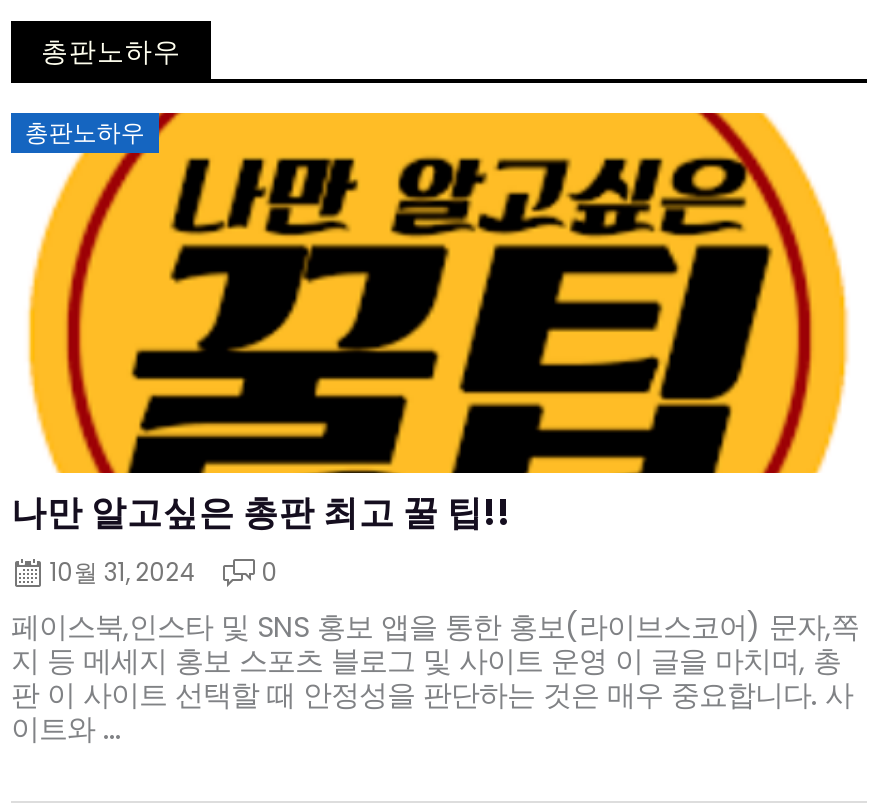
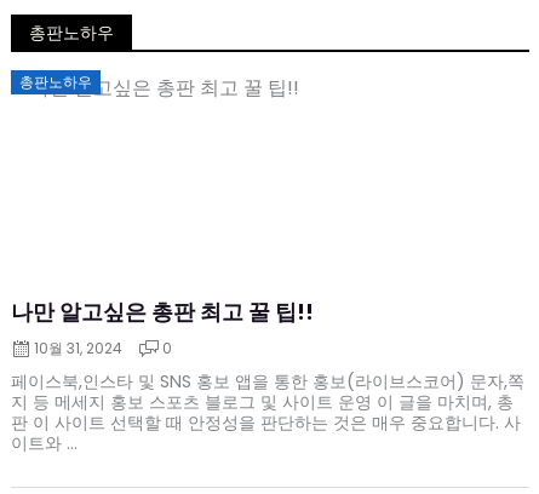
[27,111,849,475] [image] -> none

